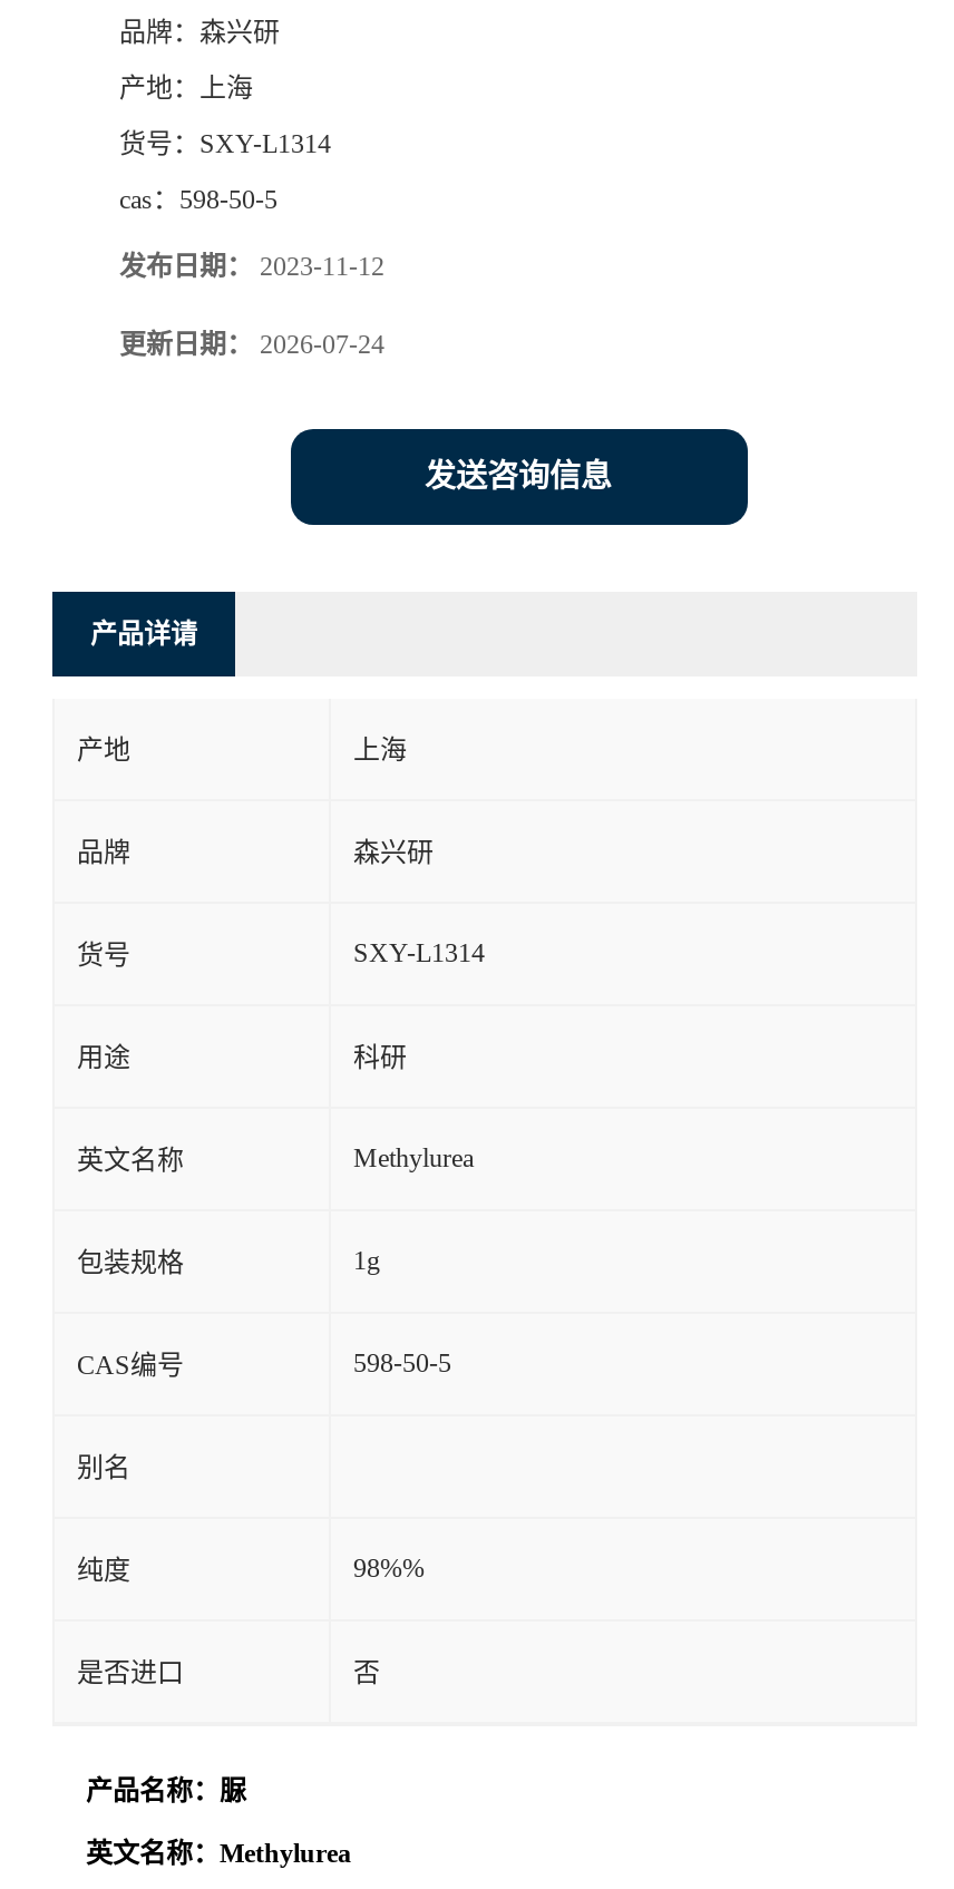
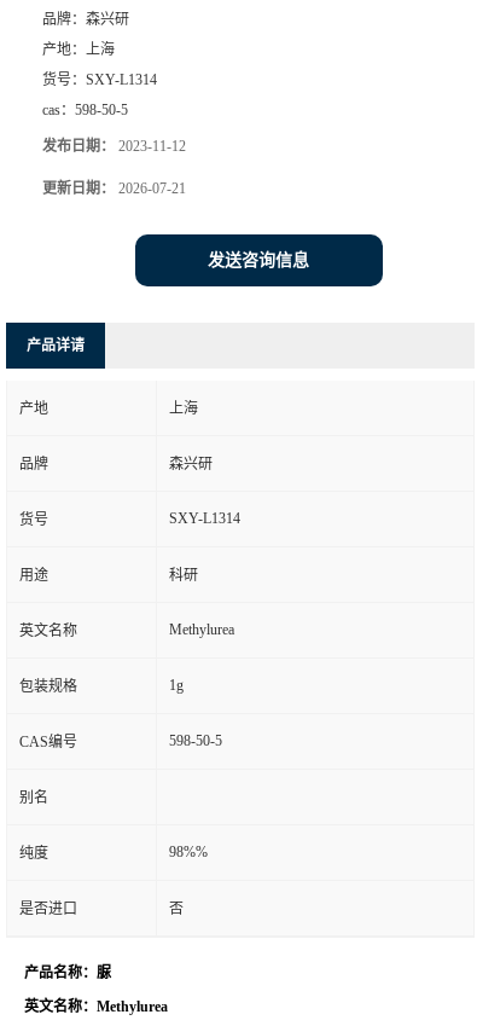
[119,329,384,360] 更新日期：2026-07-24 -> [42,180,186,197] 更新日期：2026-07-21

